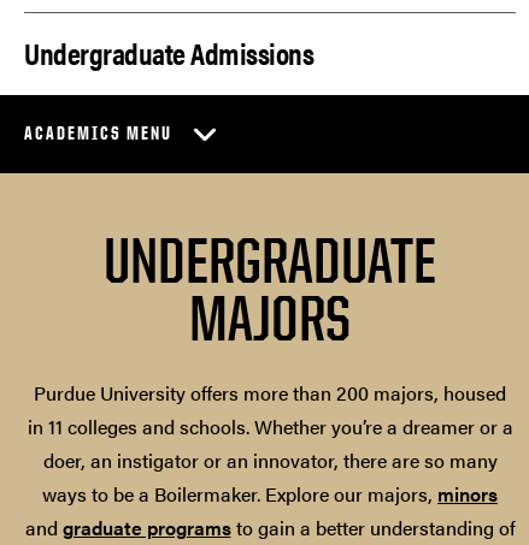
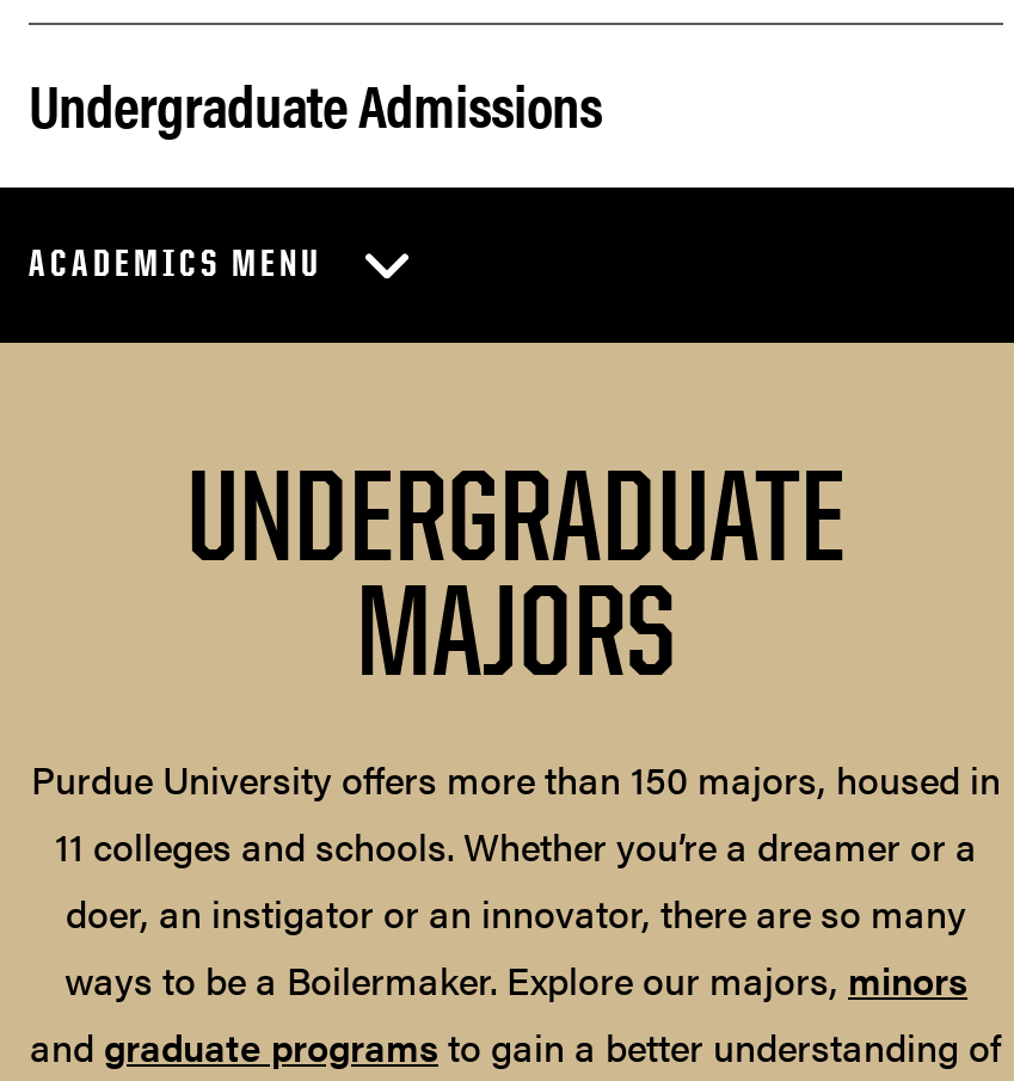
[27,379,513,441] Purdue University offers more than 200 majors, housed | in 11 colleges and schools. Whether you’re a dreamer or a -> [31,752,1001,874] Purdue University offers more than 150 majors, housed in | 11 colleges and schools. Whether you’re a dreamer or a

